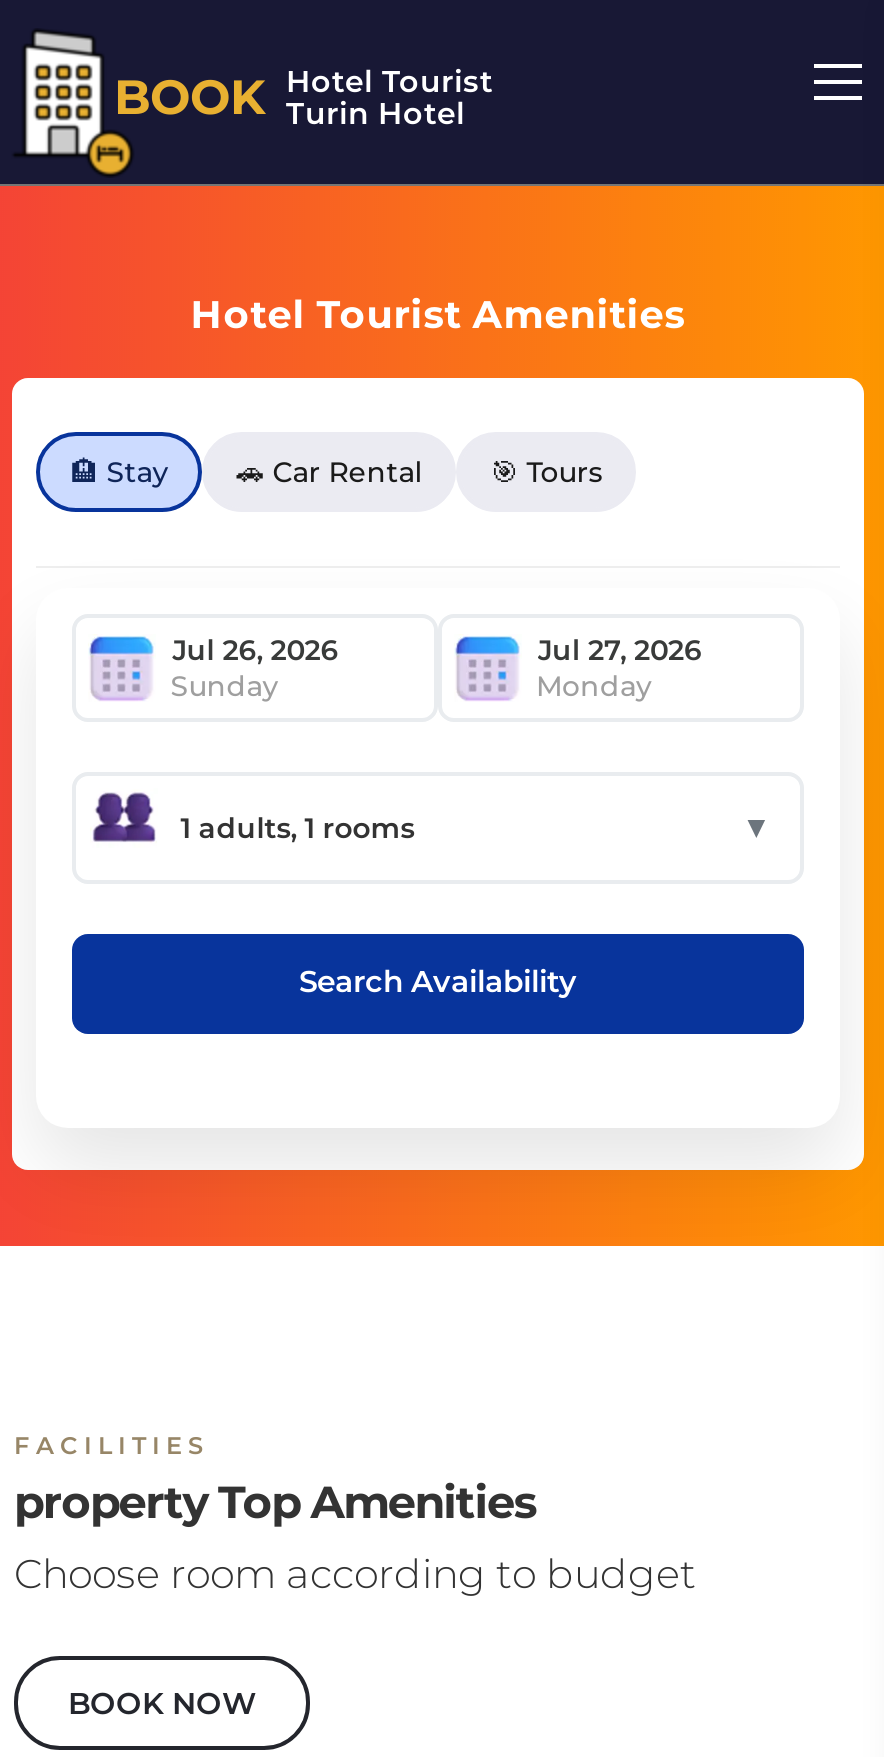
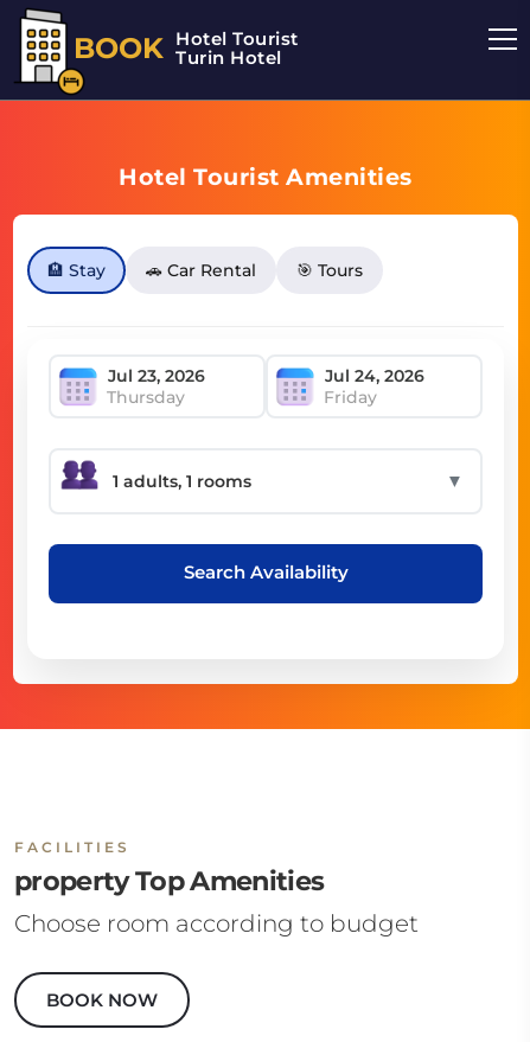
[170,667,652,703] Sunday | Monday -> [107,386,377,407] Thursday | Friday

